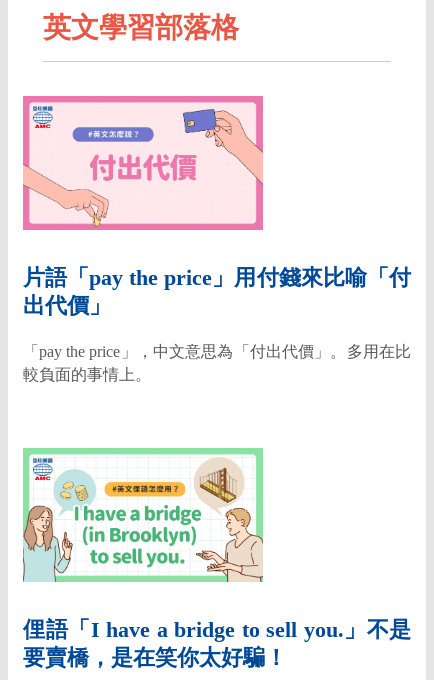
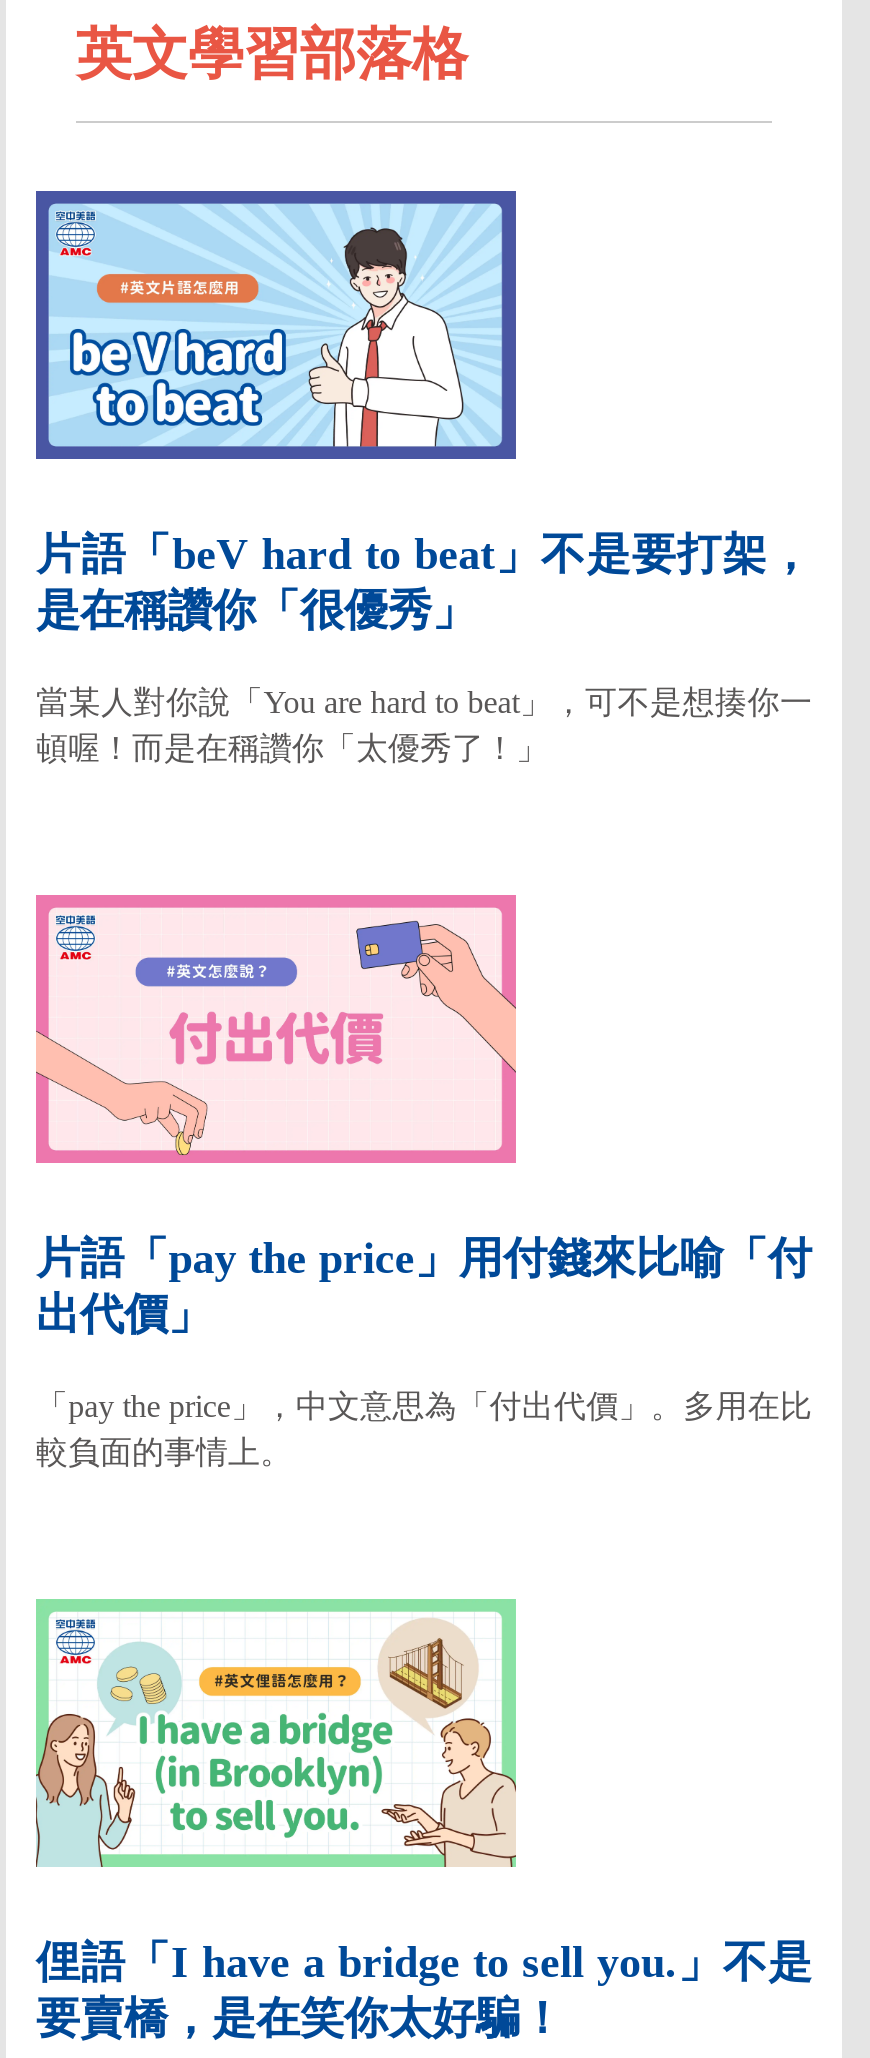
none -> [34,189,812,765] [image] | 片語「beV hard to beat」不是要打架， | 是在稱讚你「很優秀」 | 當某人對你說「You are hard to beat」，可不是想揍你一 | 頓喔！而是在稱讚你「太優秀了！」

